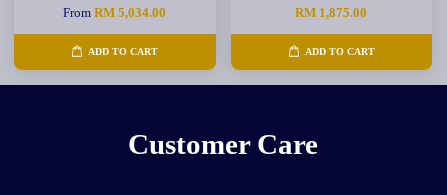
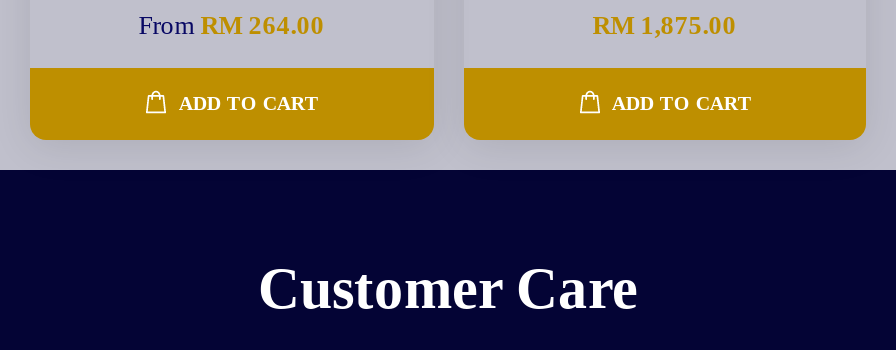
[63,5,166,20] From RM 5,034.00 -> [138,10,324,40] From RM 264.00

